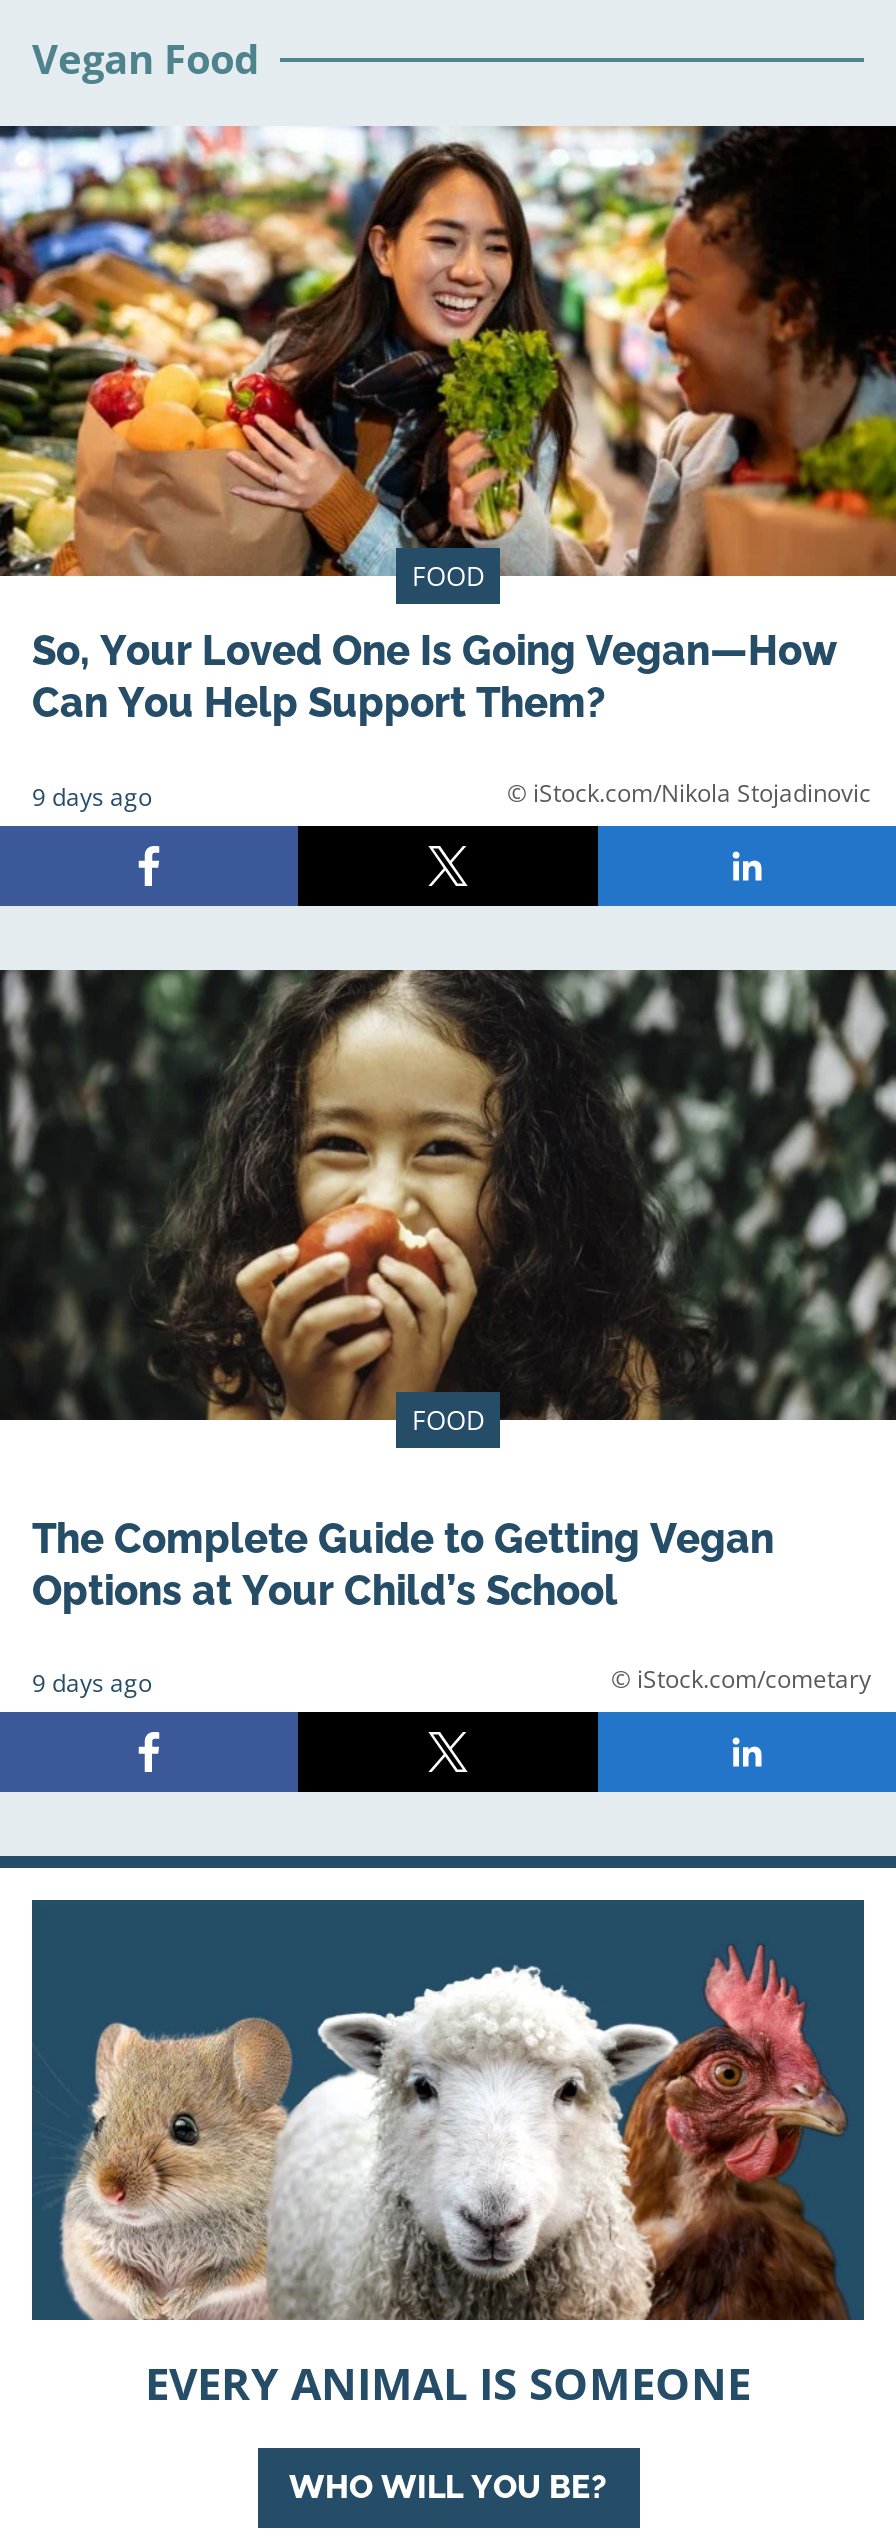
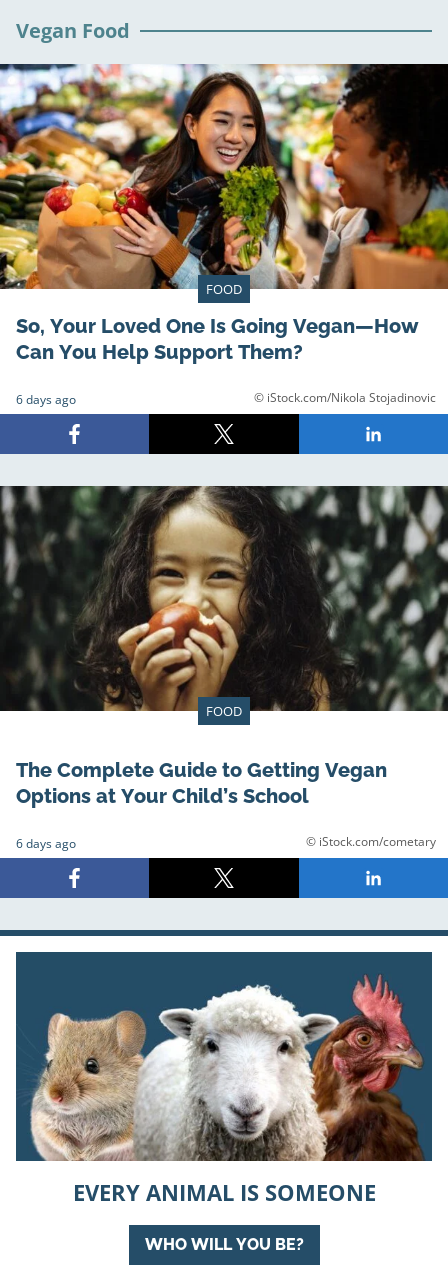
[32,779,152,813] 9 days ago -> [16,391,76,408] 6 days ago
[32,1667,152,1701] 9 days ago -> [16,835,76,852] 6 days ago

